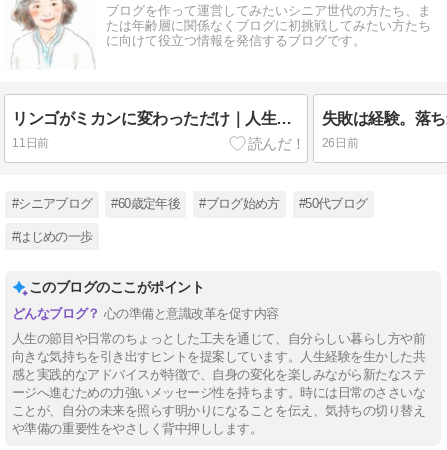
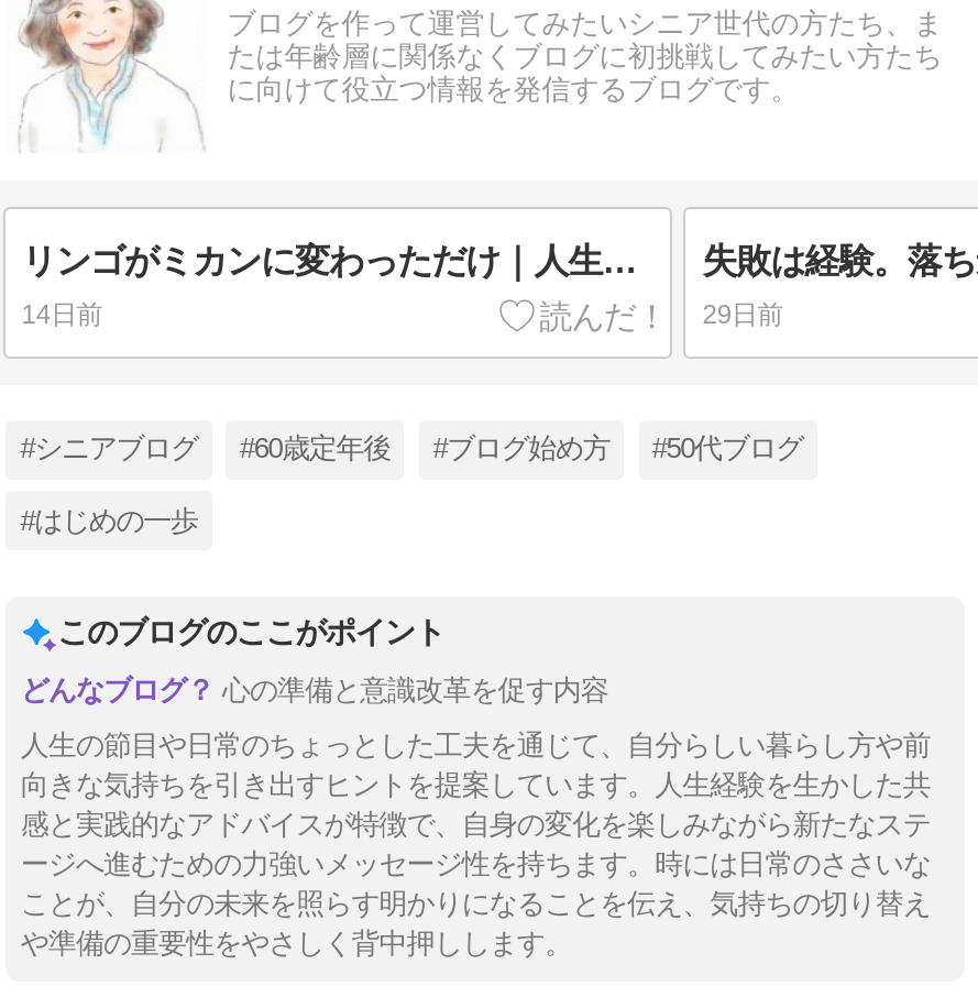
[12,136,49,150] 11日前 -> [22,299,102,330] 14日前
[322,136,358,150] 26日前 -> [702,299,783,330] 29日前

